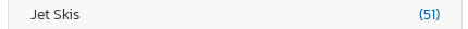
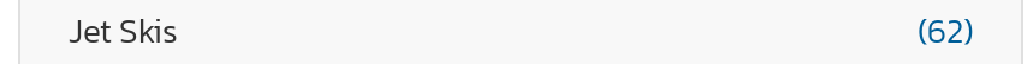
[419,3,440,25] (51) -> [918,6,973,56] (62)

